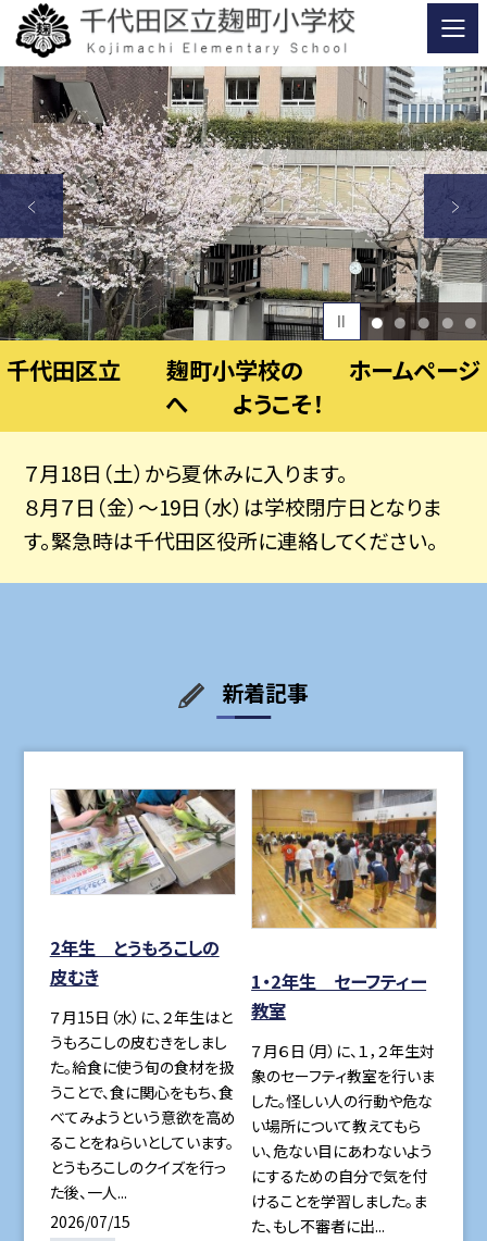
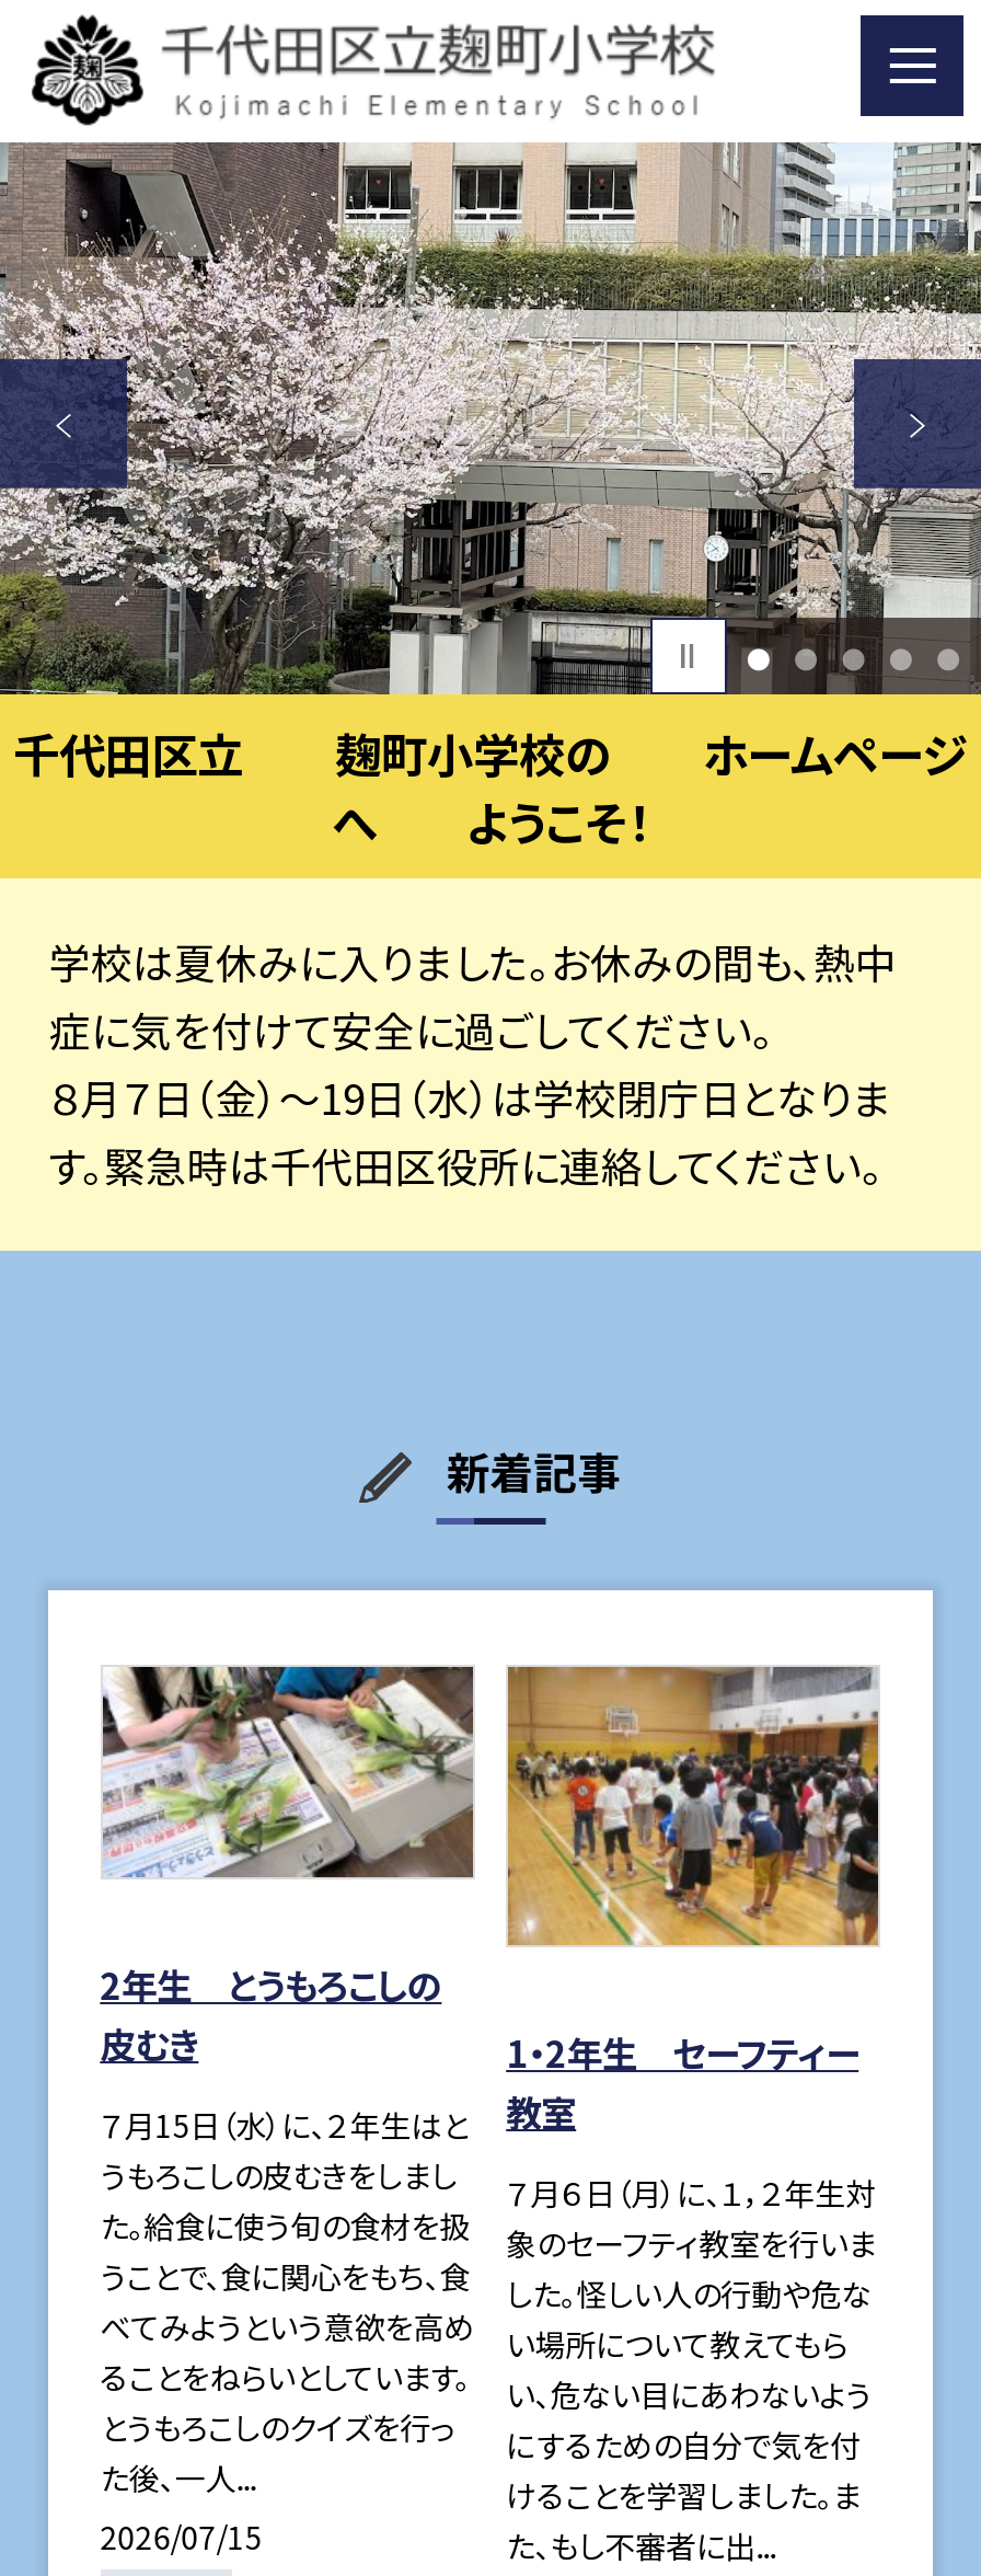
[24,458,348,488] ７月18日（土）から夏休みに入ります。 -> [49,932,896,1059] 学校は夏休みに入りました。お休みの間も、熱中 | 症に気を付けて安全に過ごしてください。

